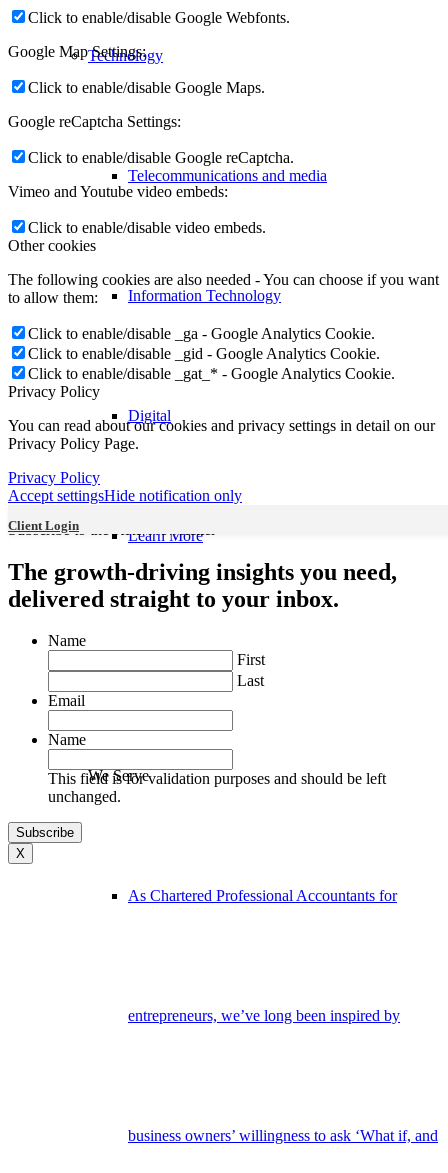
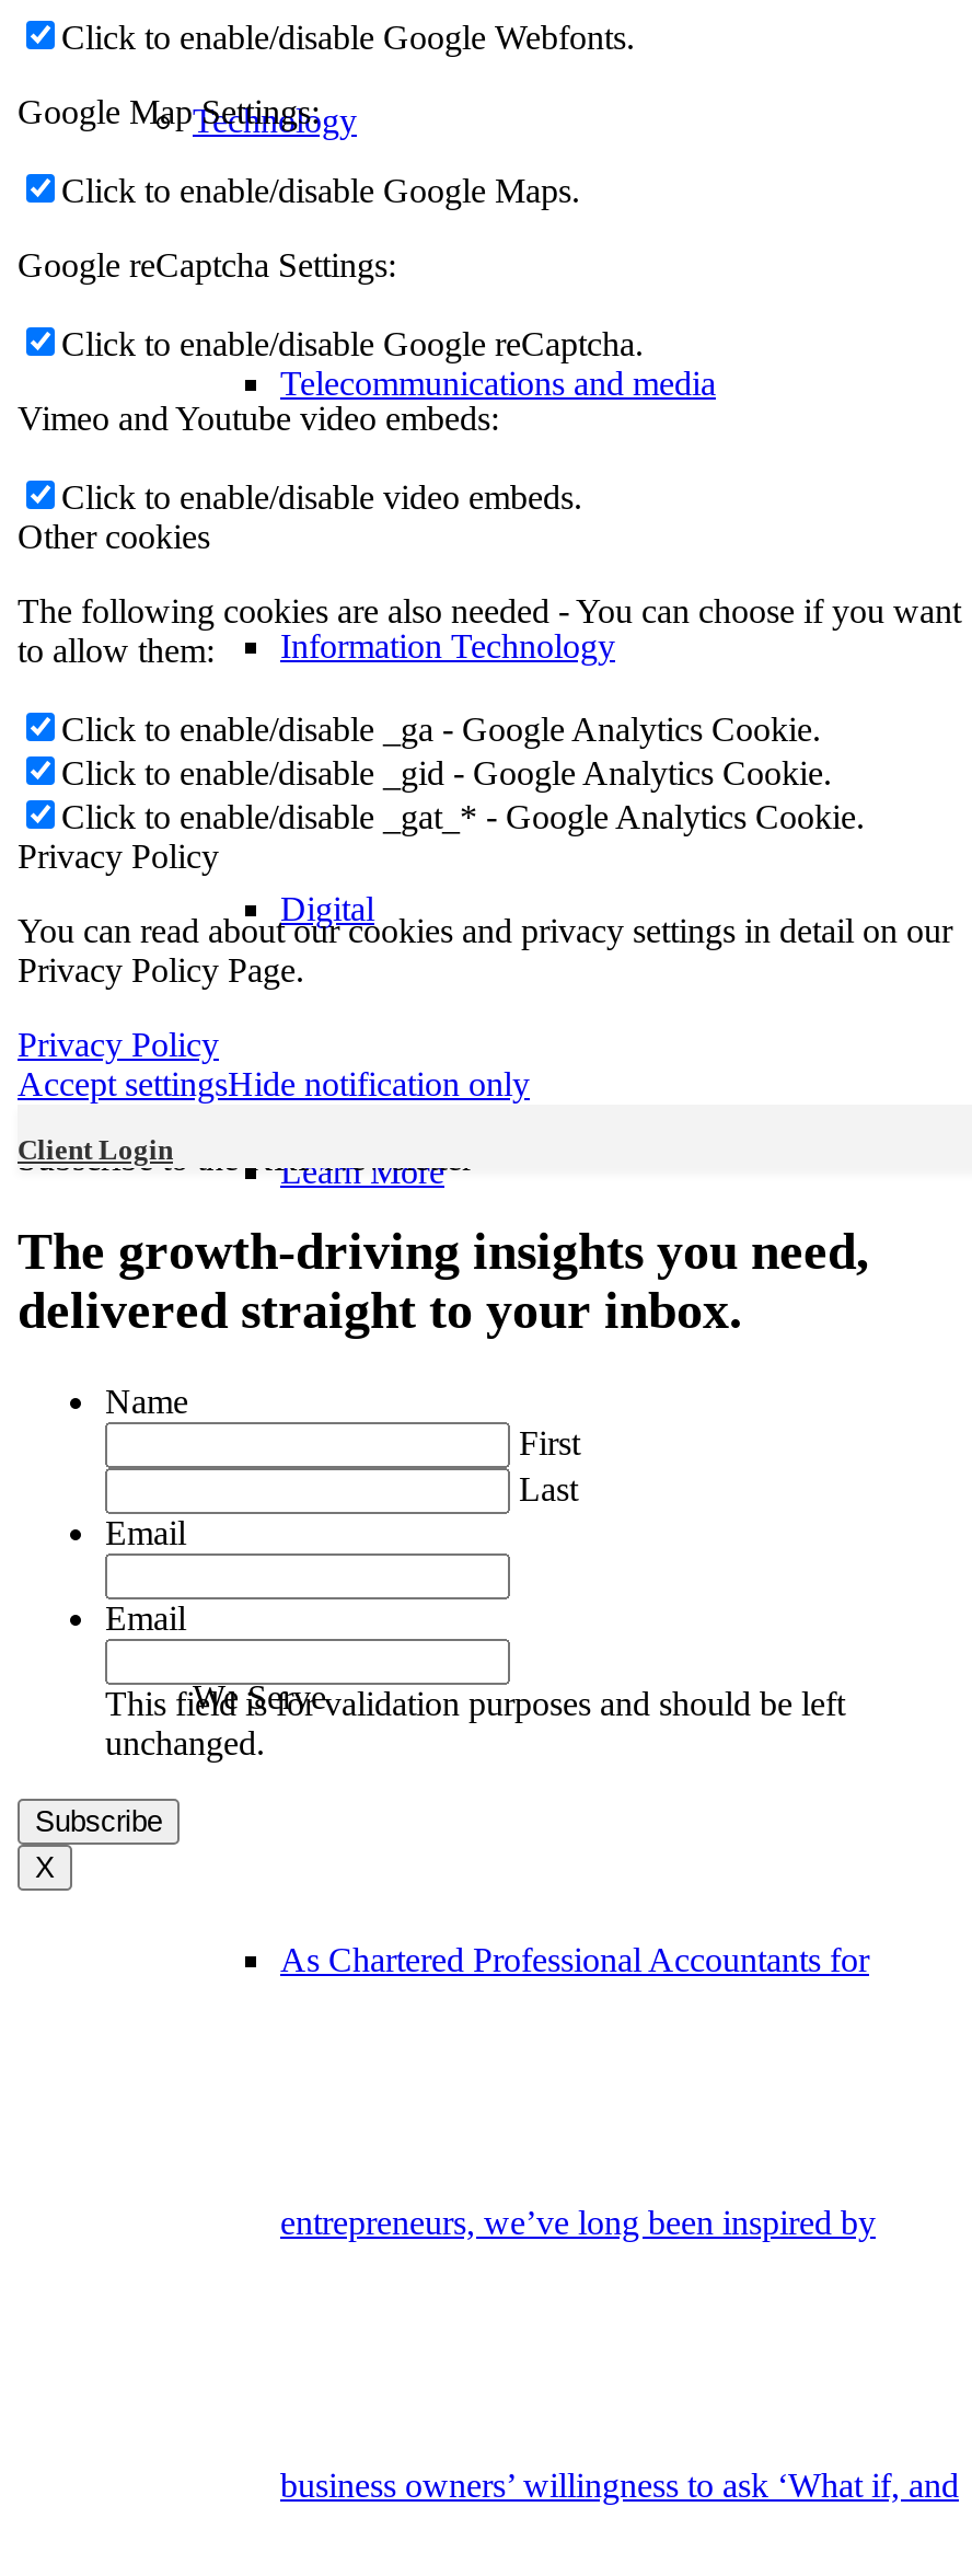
[48,731,86,748] Name -> [105,1600,186,1638] Email

